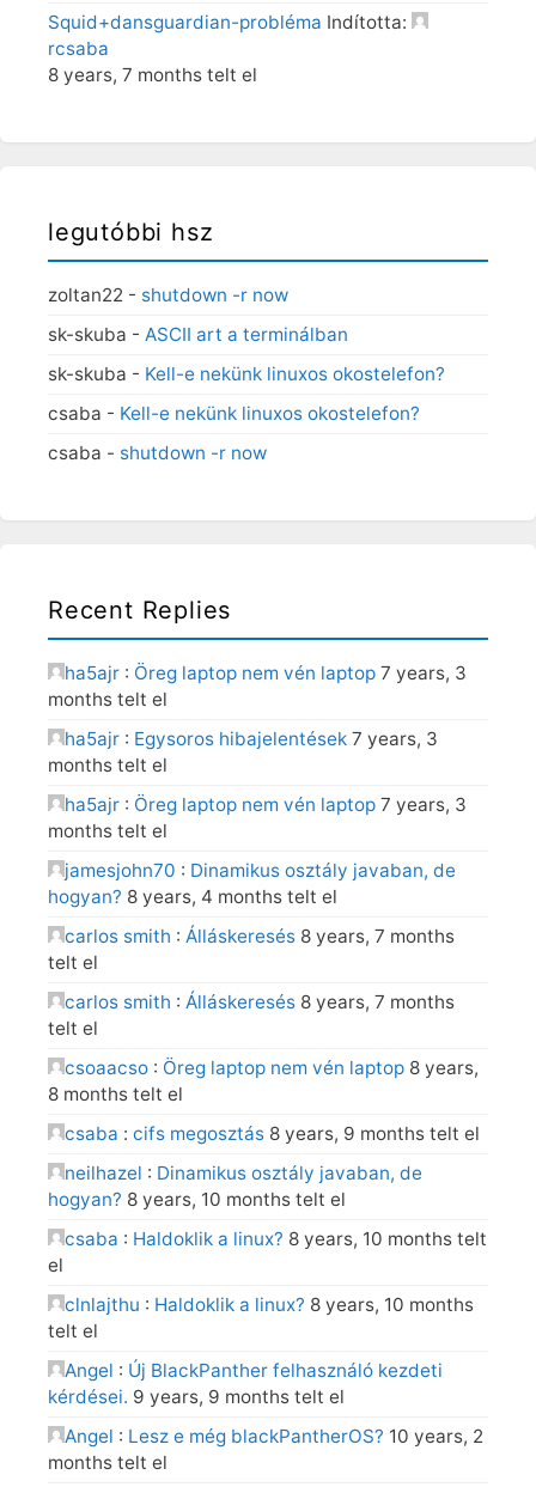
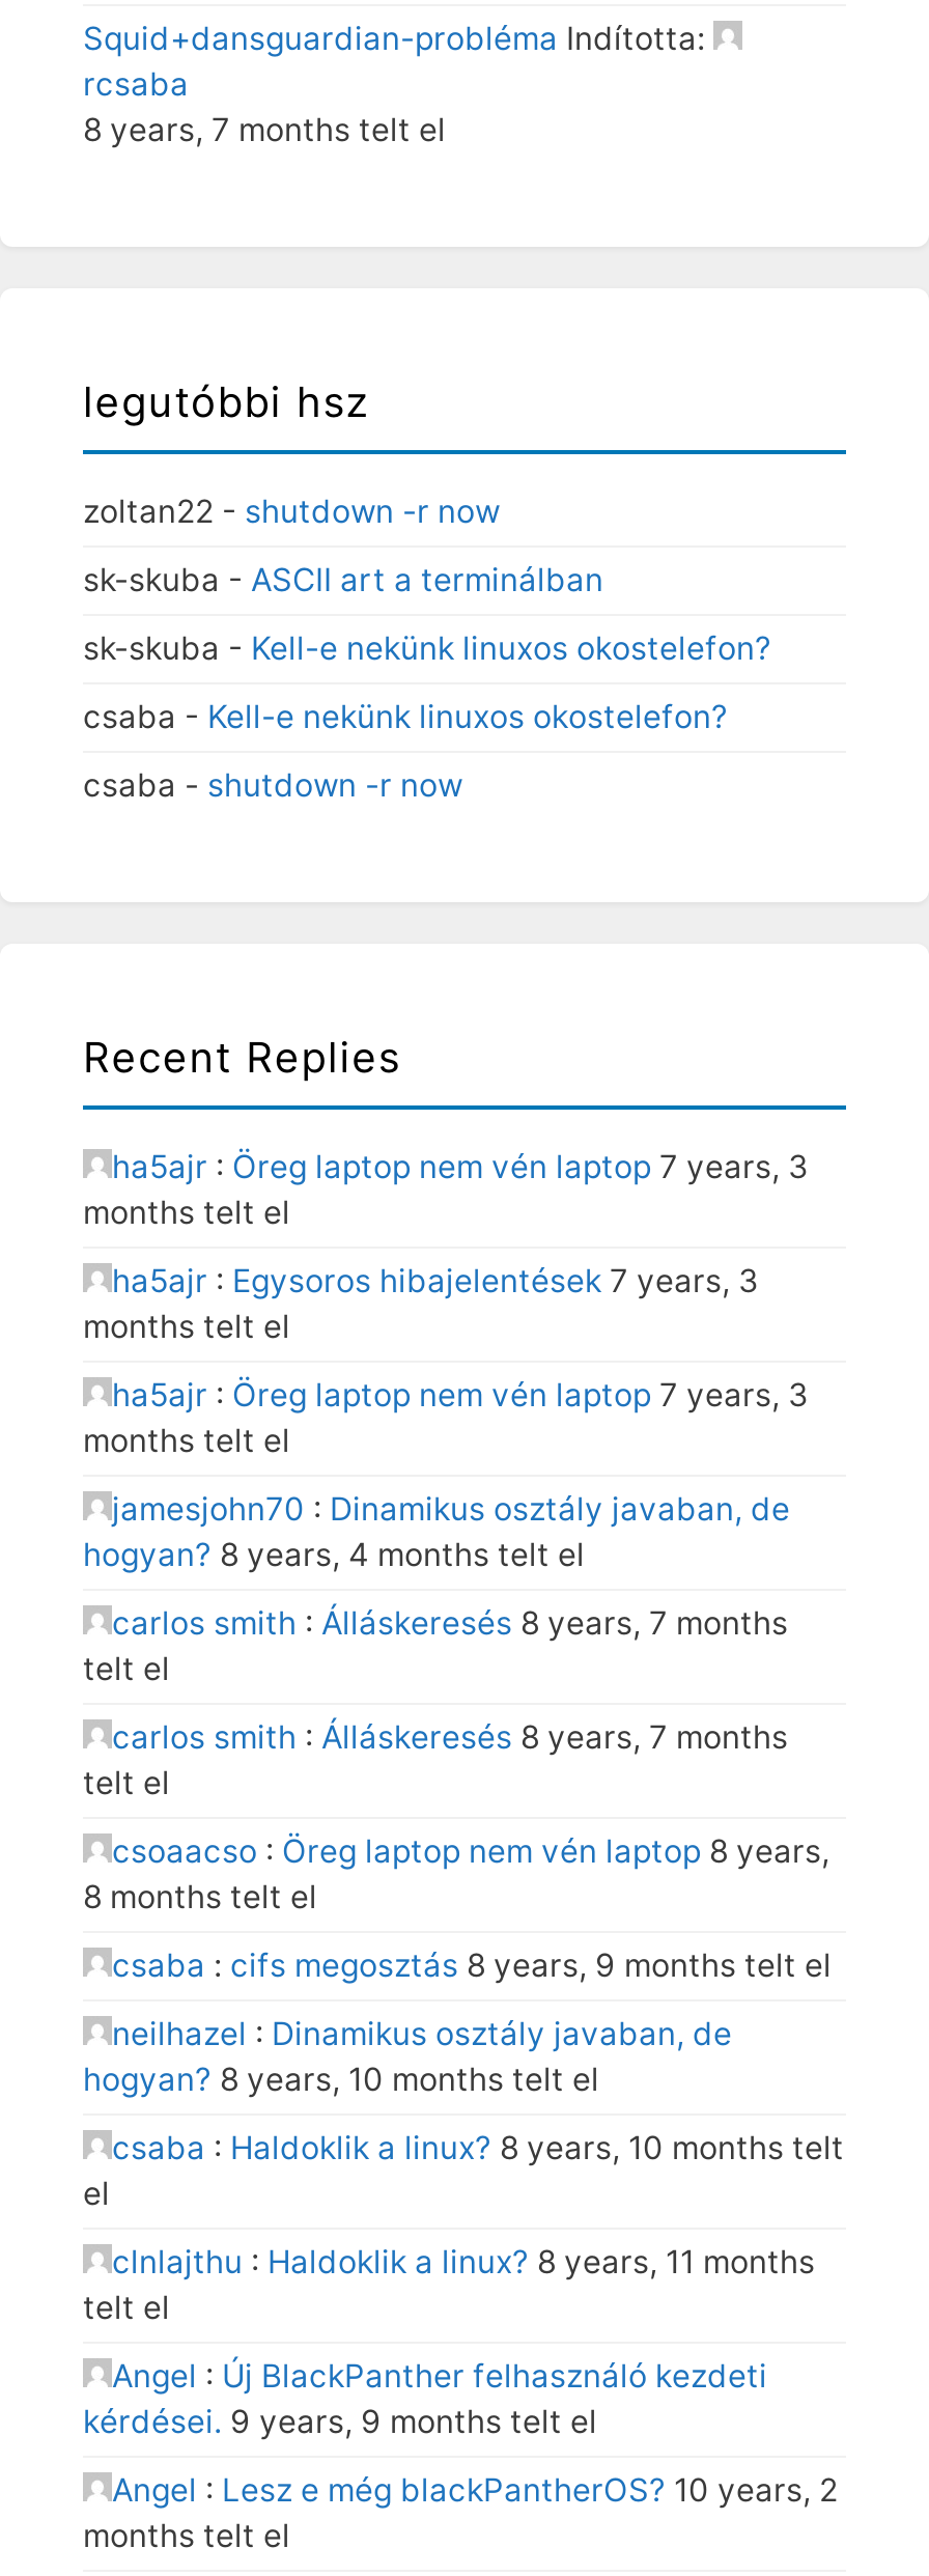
[65,1293,474,1316] clnlajthu: Haldoklik a linux? 8 years, 10 months -> [112,2242,815,2281] clnlajthu: Haldoklik a linux? 8 years, 11 months

